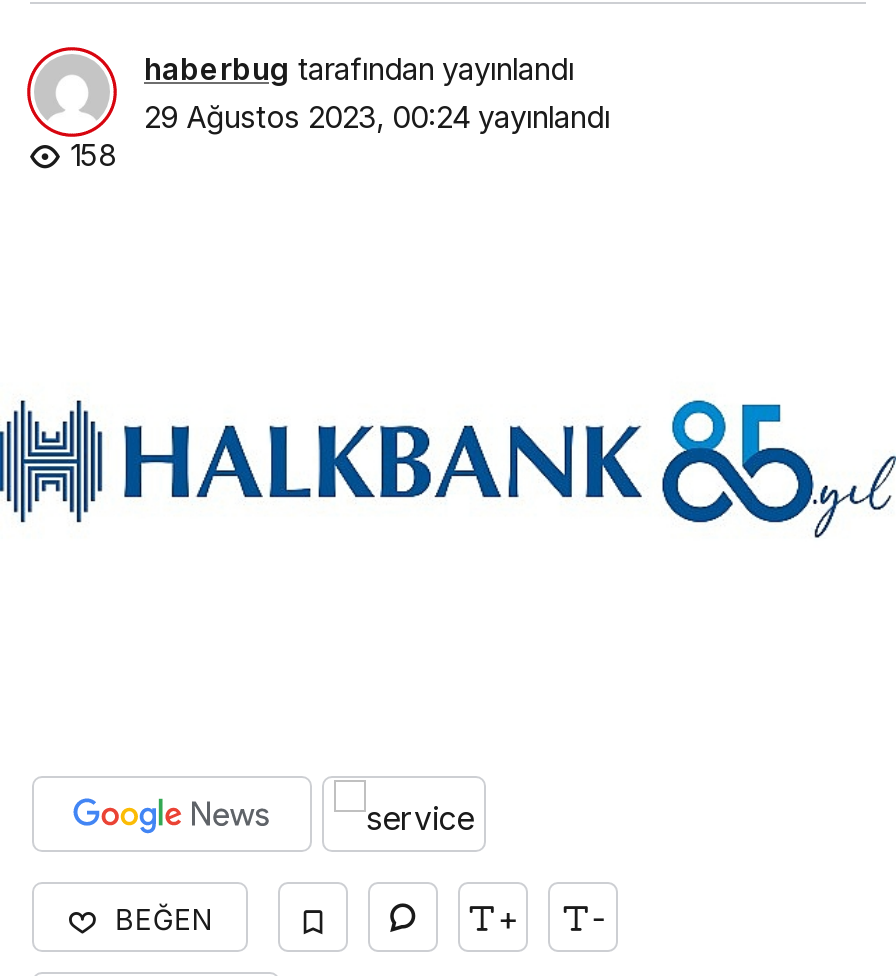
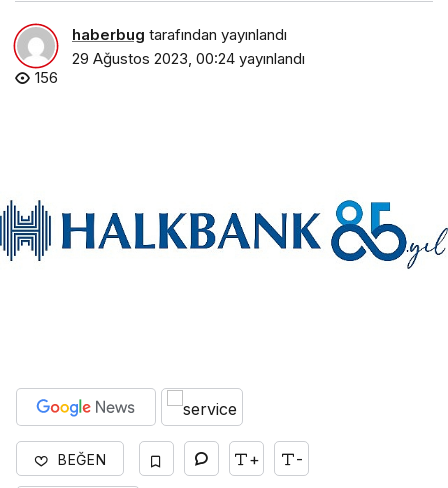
[70,135,116,173] 158 -> [35,67,58,86] 156

